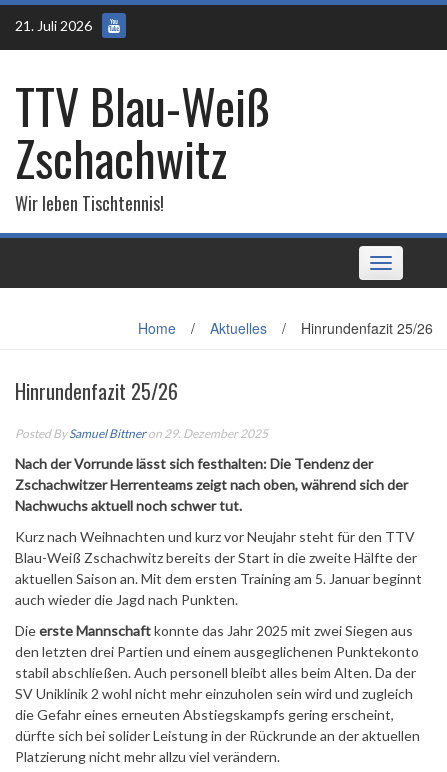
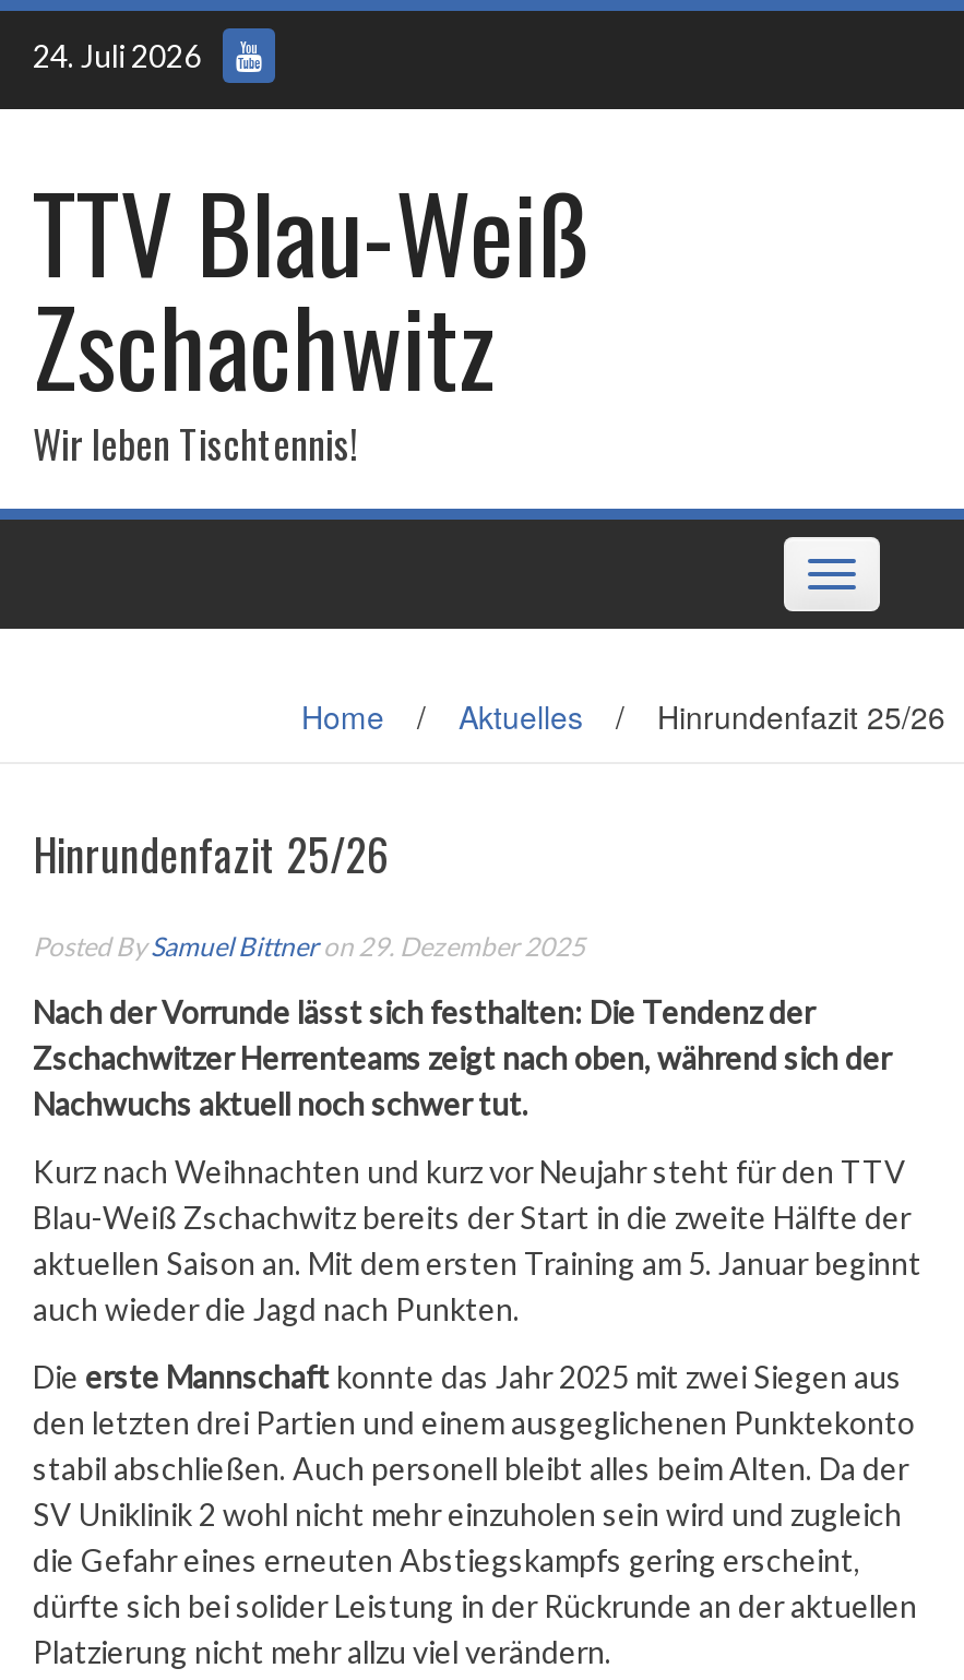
[15,17,92,34] 21. Juli 2026 -> [33,37,201,74] 24. Juli 2026

